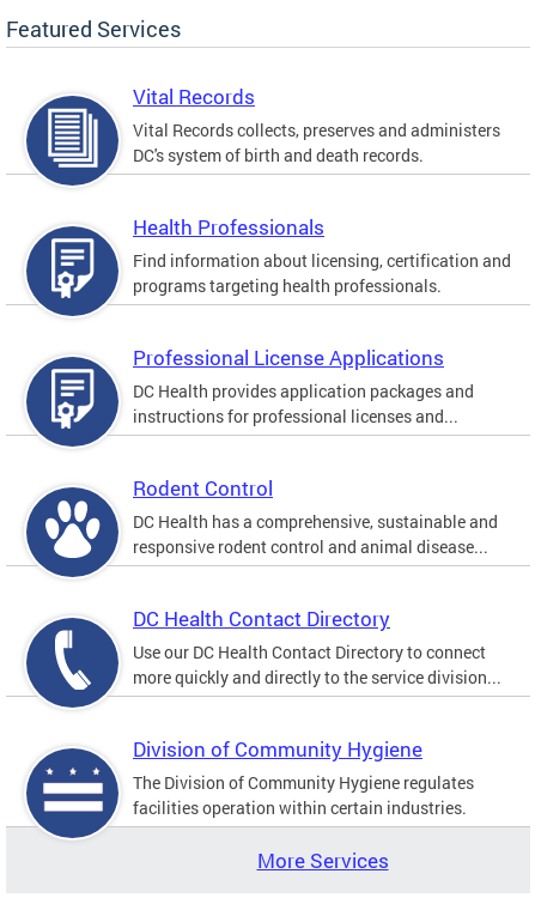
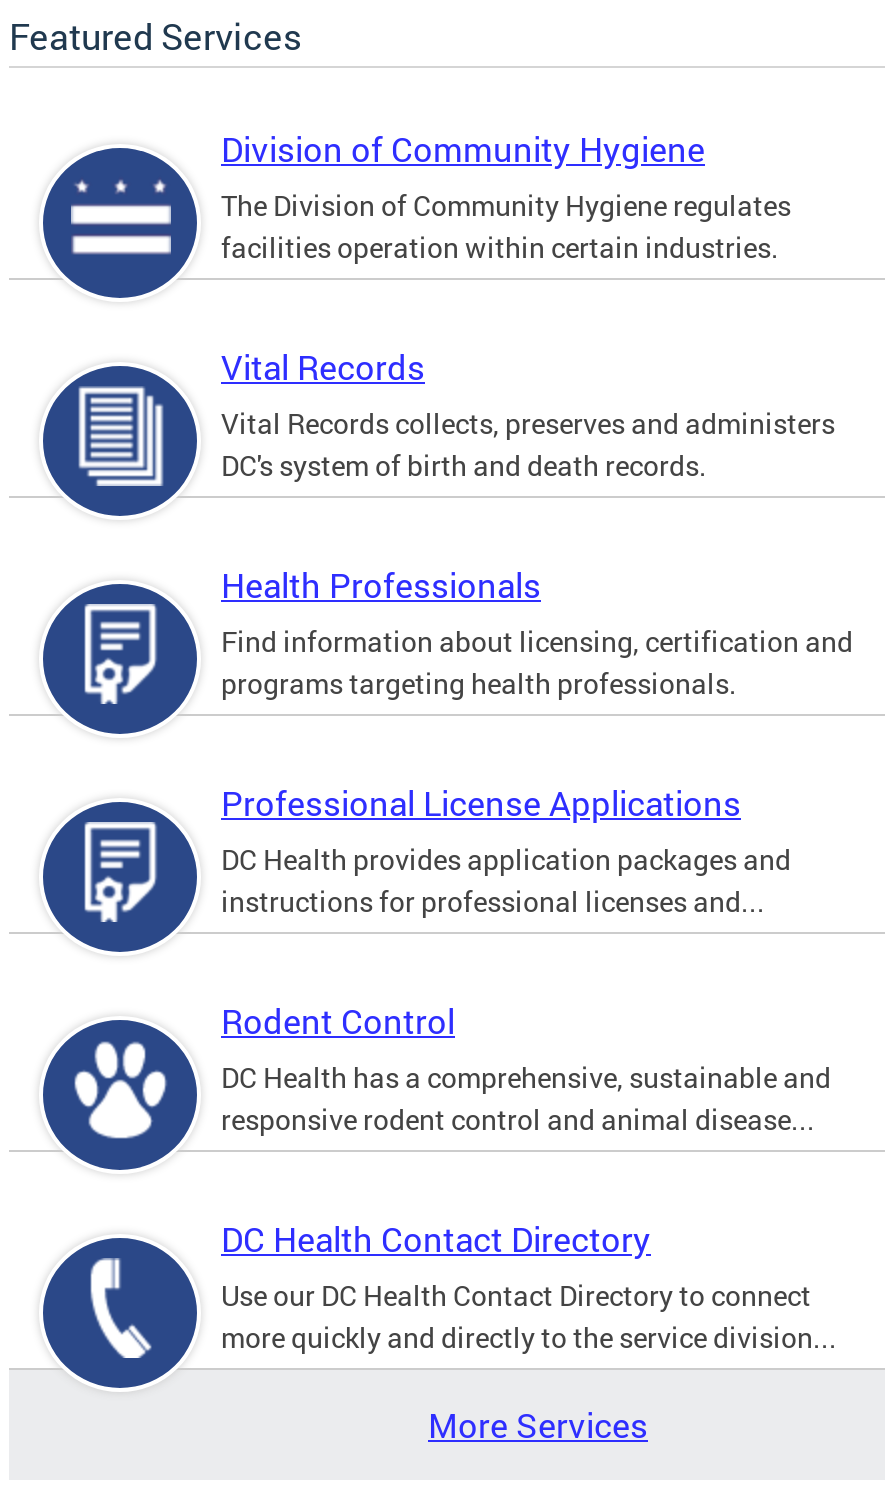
moved [47,83,511,689] -> [77,344,853,1356]: [image] | Vital Records | Vital Records collects, preserves and administers | ... | Use our DC Health Contact Directory to connect | more quickly and directly to the service division...
moved [42,735,474,820] -> [69,126,791,268]: [image] | Division of Community Hygiene | The Division of Community Hygiene regulates | facilities operation within certain industries.

